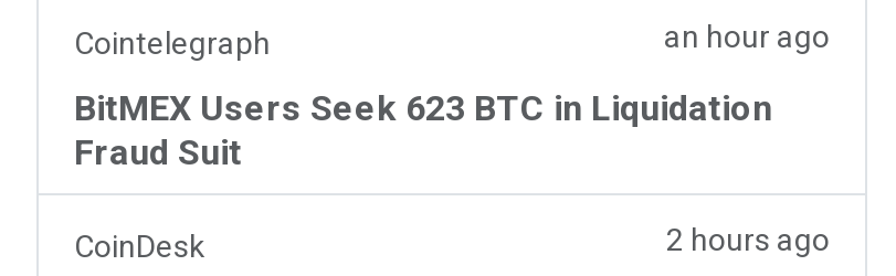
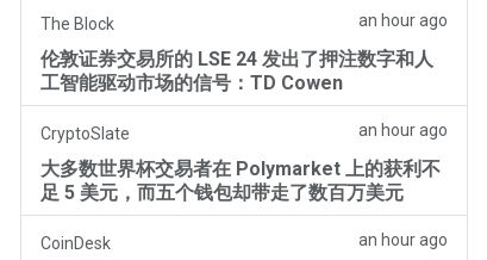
[74,25,271,61] Cointelegraph -> [40,14,114,33] The Block
[74,87,772,173] BitMEX Users Seek 623 BTC in Liquidation | Fraud Suit -> [40,48,448,204] 伦敦证券交易所的 LSE 24 发出了押注数字和人 | 工智能驱动市场的信号：TD Cowen | CryptoSlate | an hour ago | 大多数世界杯交易者在 Polymarket 上的获利不 | 足 5 美元，而五个钱包却带走了数百万美元
[666,222,830,257] 2 hours ago -> [358,230,448,249] an hour ago

